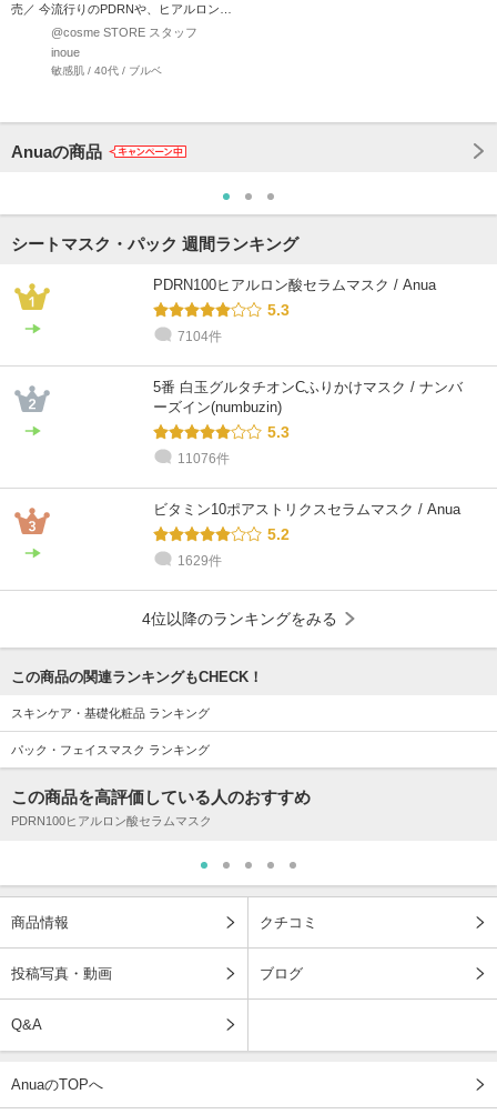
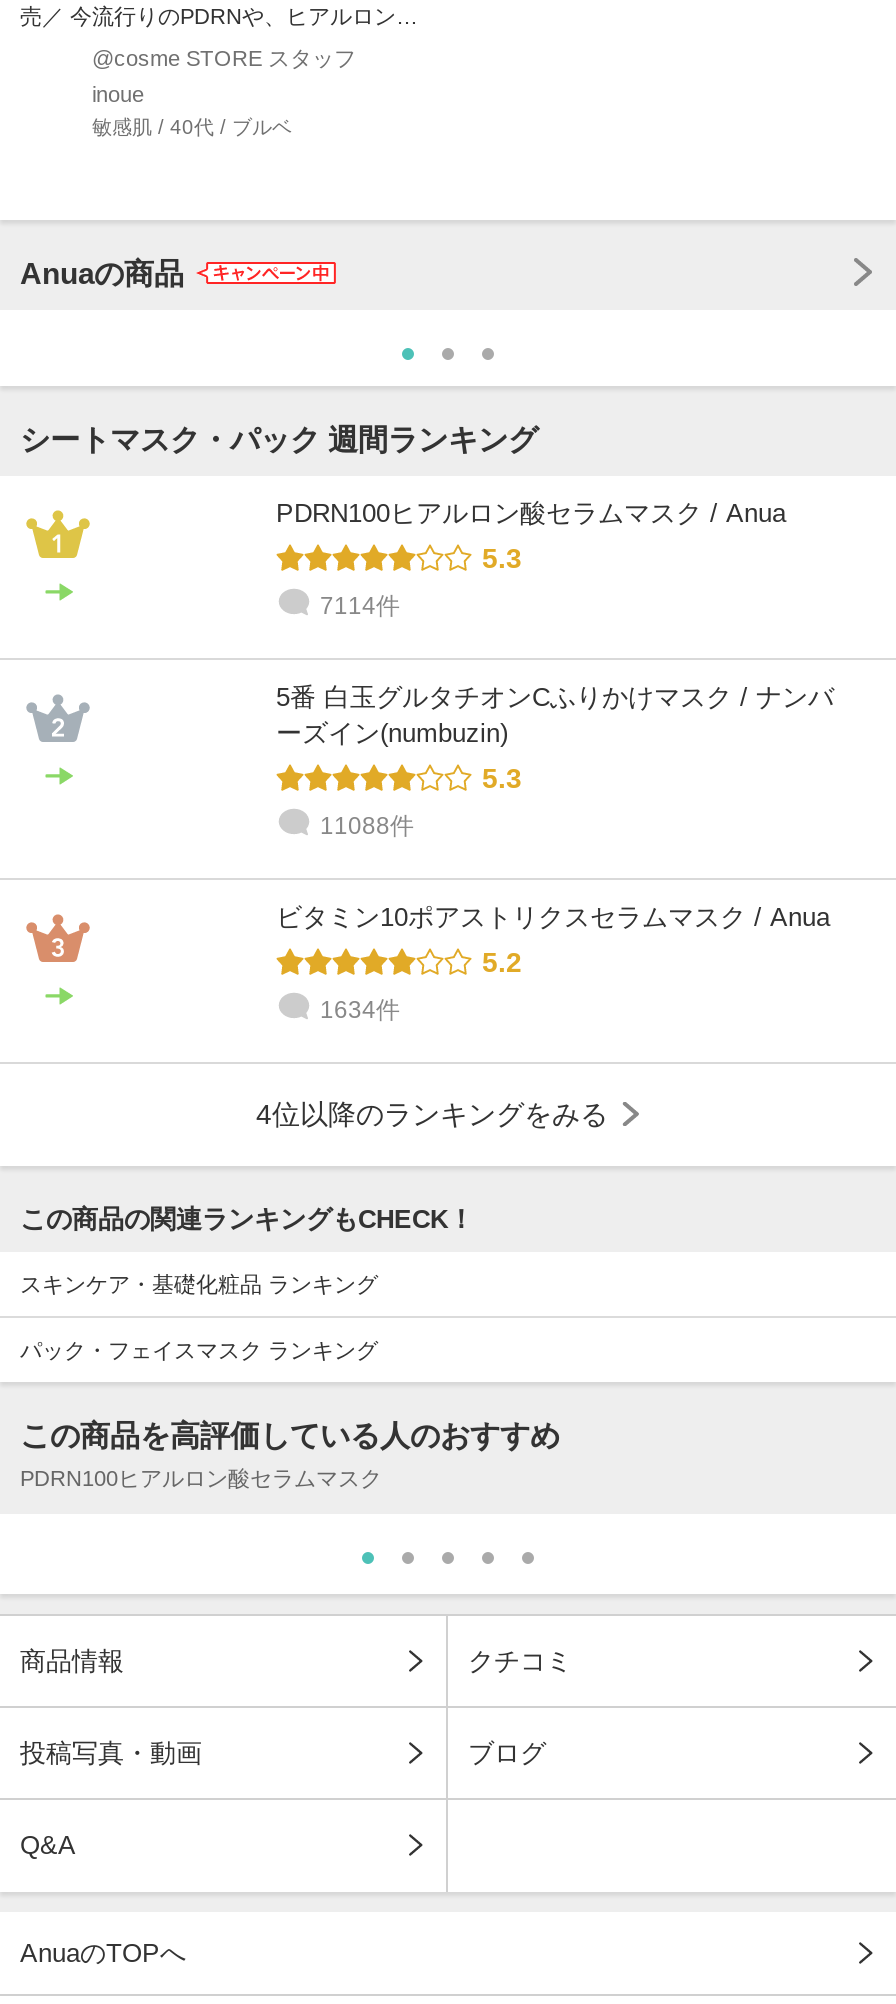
[177,329,222,344] 7104件 -> [320,592,400,620] 7114件
[177,451,230,466] 11076件 -> [320,812,414,840] 11088件
[177,553,222,568] 1629件 -> [320,996,400,1024] 1634件

